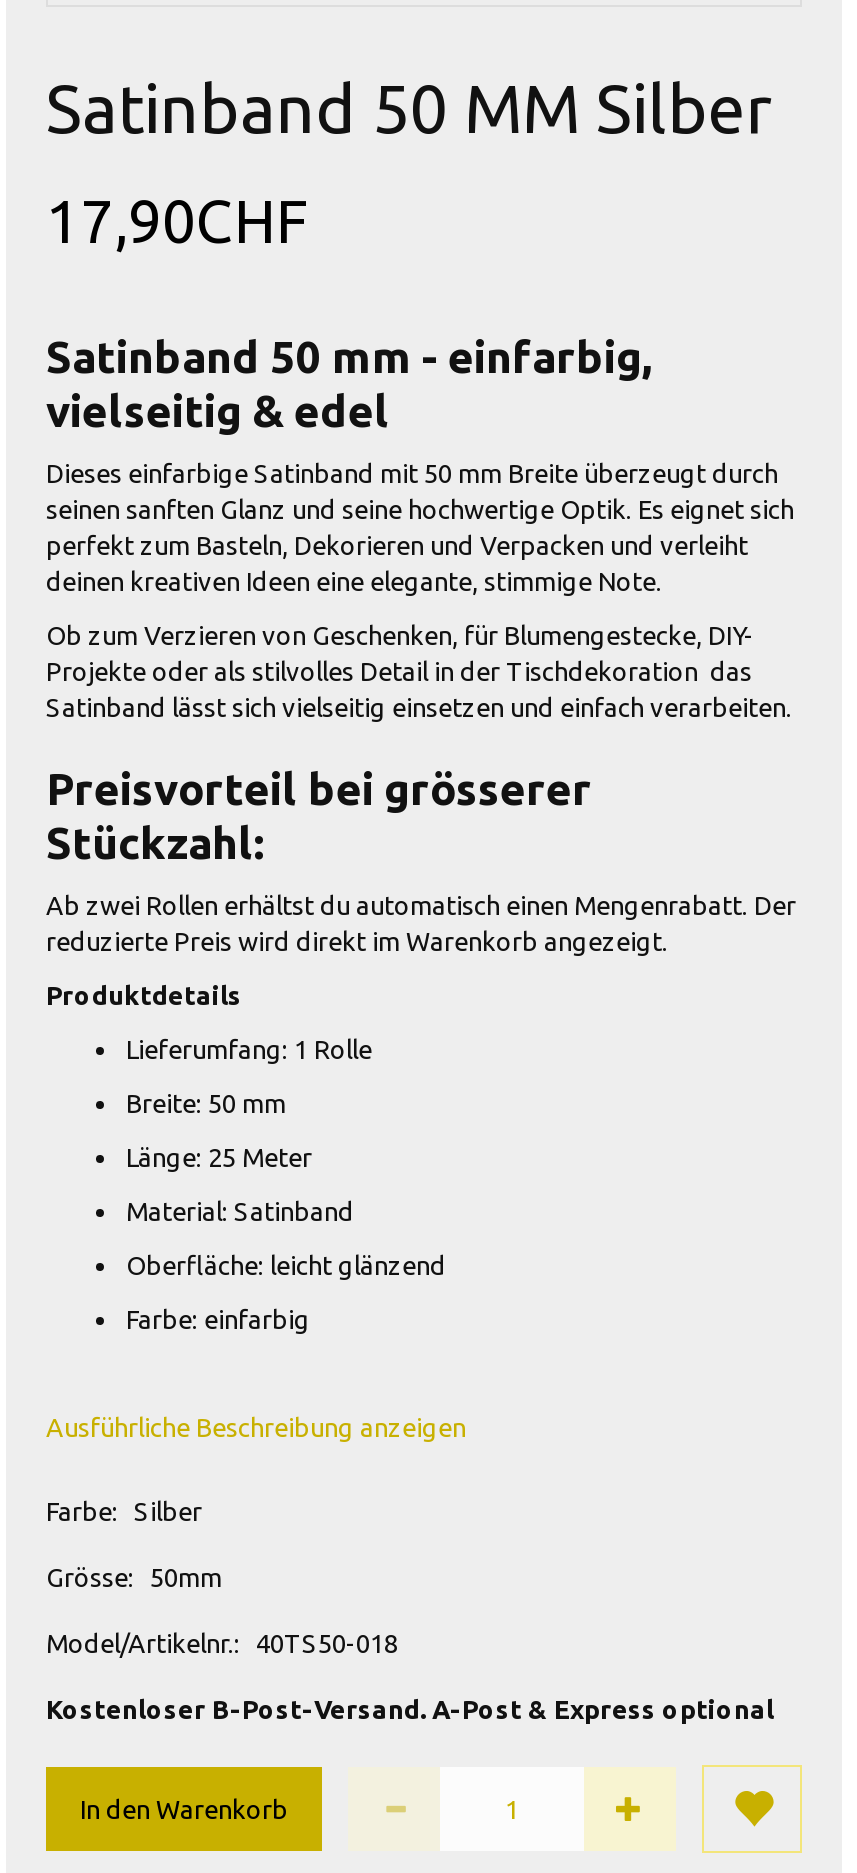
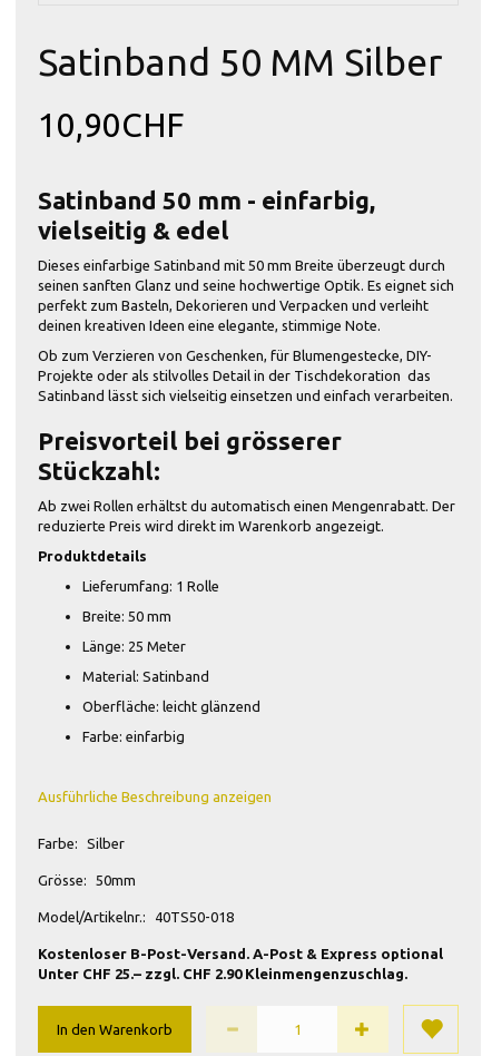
[46,187,308,255] 17,90CHF -> [38,106,184,143] 10,90CHF
none -> [38,966,407,981] Unter CHF 25.– zzgl. CHF 2.90 Kleinmengenzuschlag.

